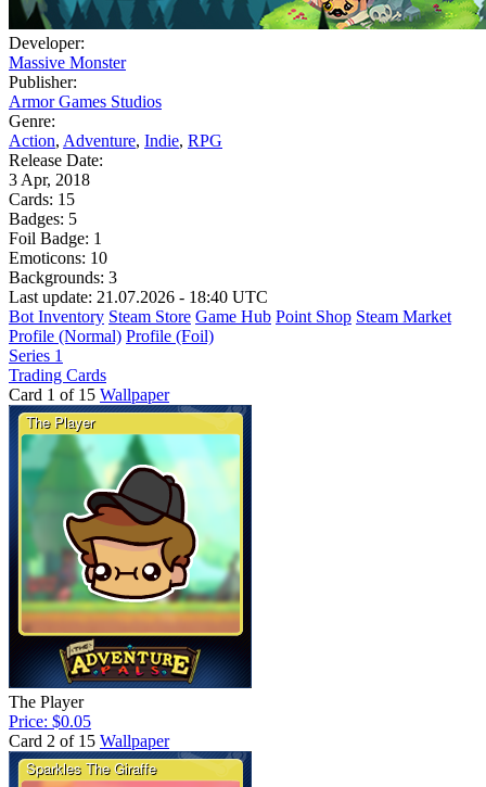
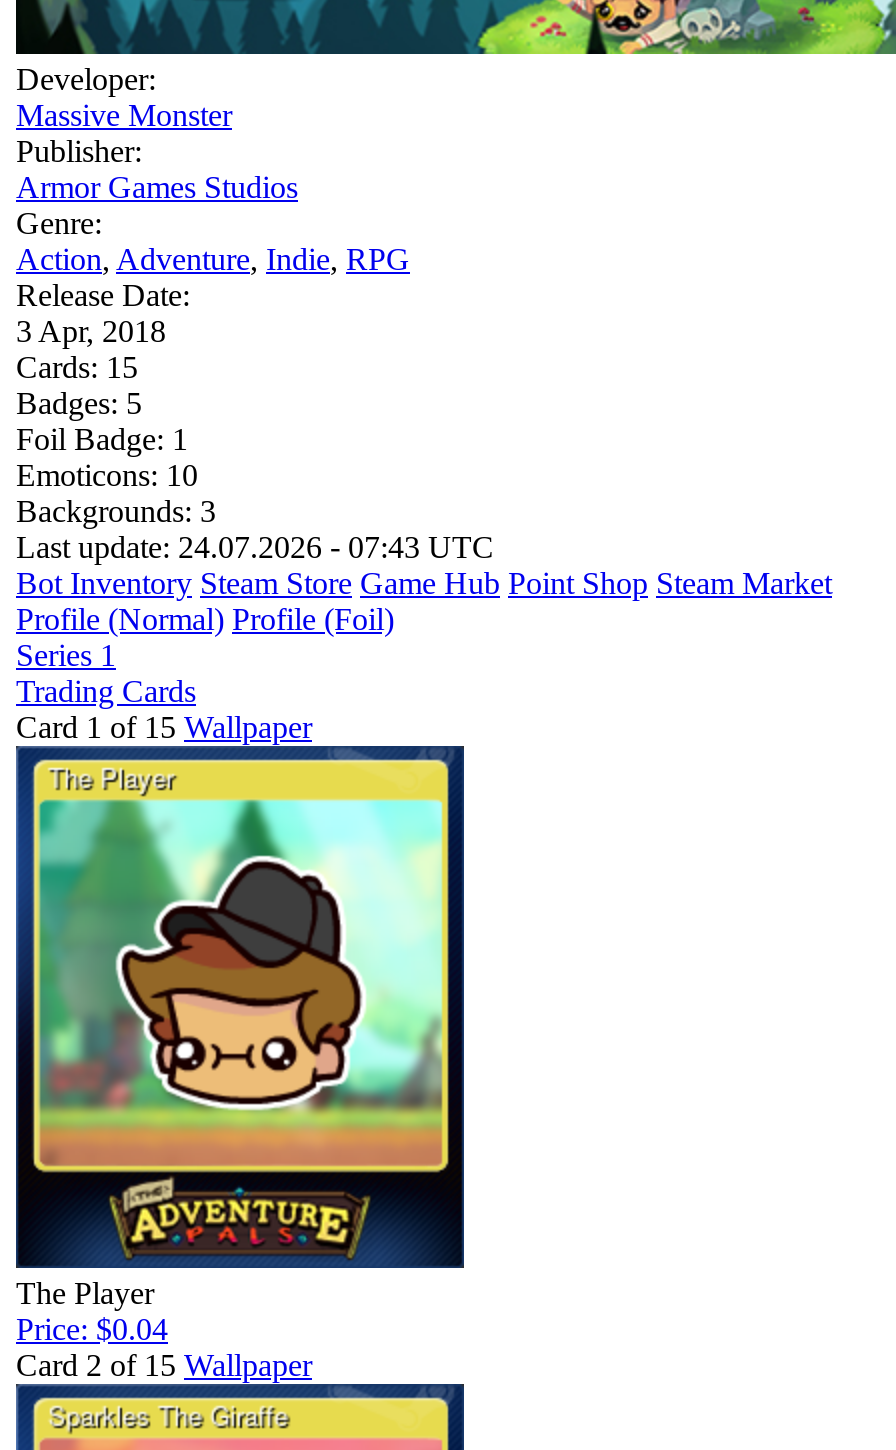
[9,287,268,306] Last update: 21.07.2026 - 18:40 UTC -> [16,529,494,563] Last update: 24.07.2026 - 07:43 UTC
[9,712,91,730] Price: $0.05 -> [16,1311,168,1345] Price: $0.04

